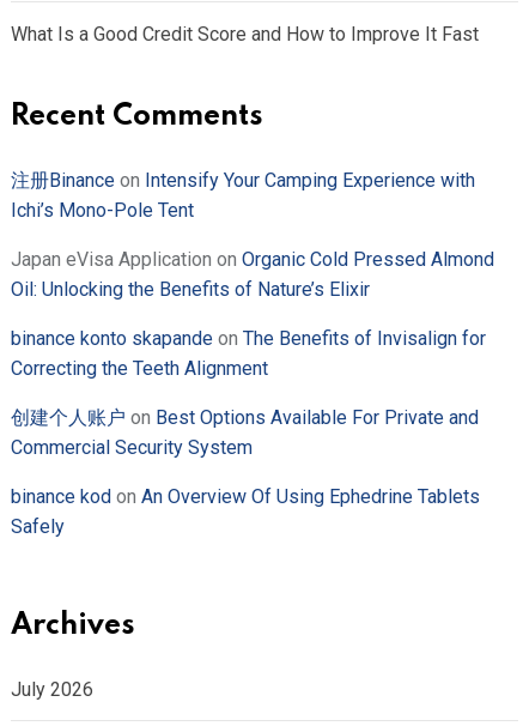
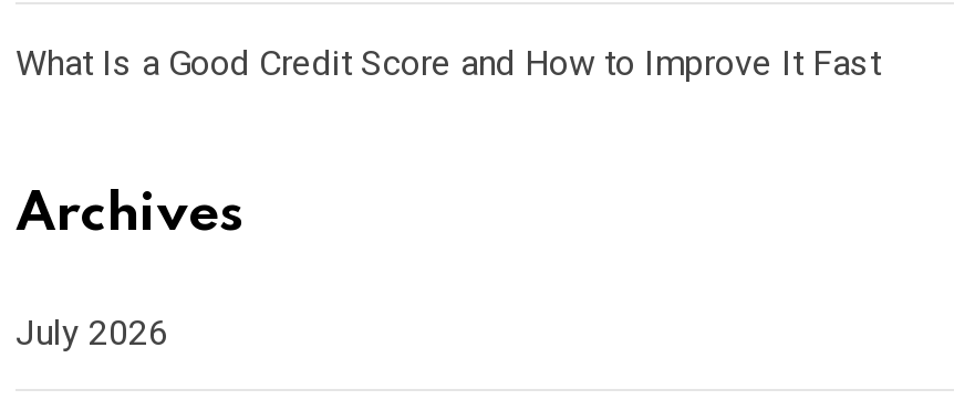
[11,101,494,538] Recent Comments | 注册Binance on Intensify Your Camping Experience with | Ichi’s Mono-Pole Tent | Japan eVisa Application on Organic Cold Pressed Almond | Oil: Unlocking the Benefits of Nature’s Elixir | binance konto skapande on The Benefits of Invisalign for | Correcting the Teeth Alignment | 创建个人账户on Best Options Available For Private and | Commercial Security System | binance kod on An Overview Of Using Ephedrine Tablets | Safely -> none

